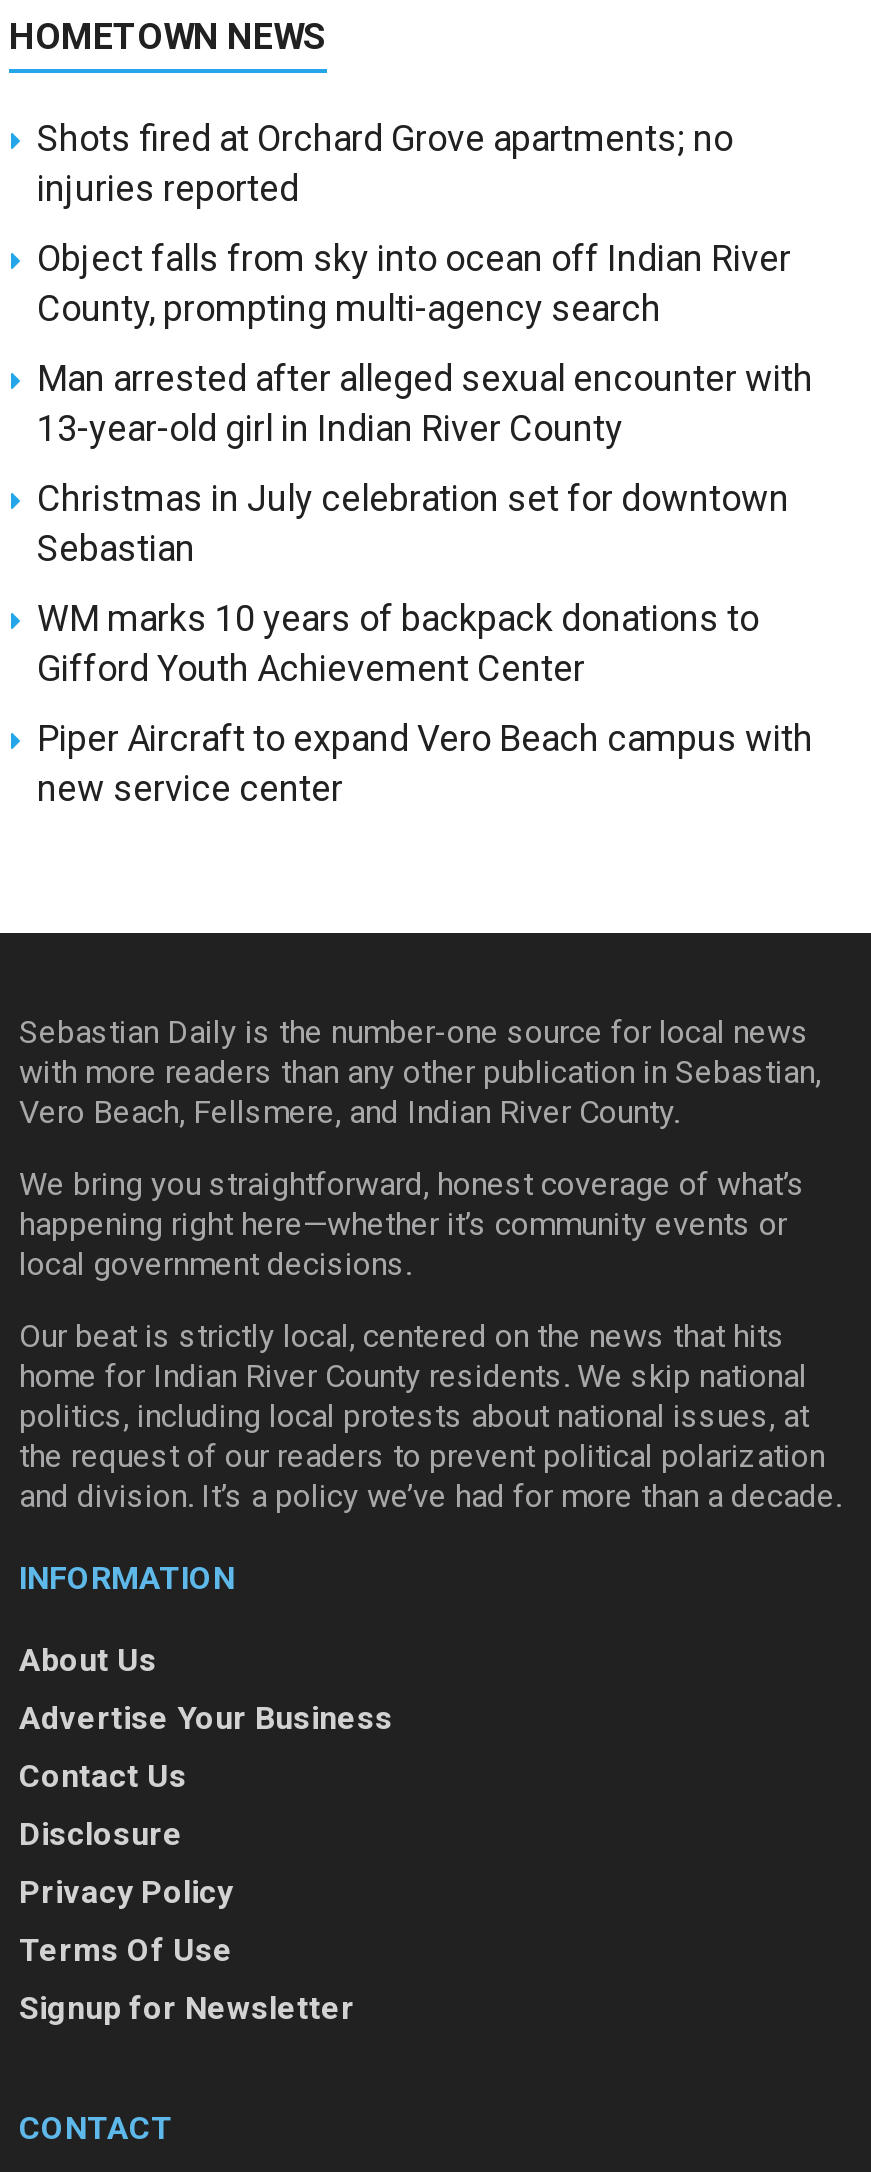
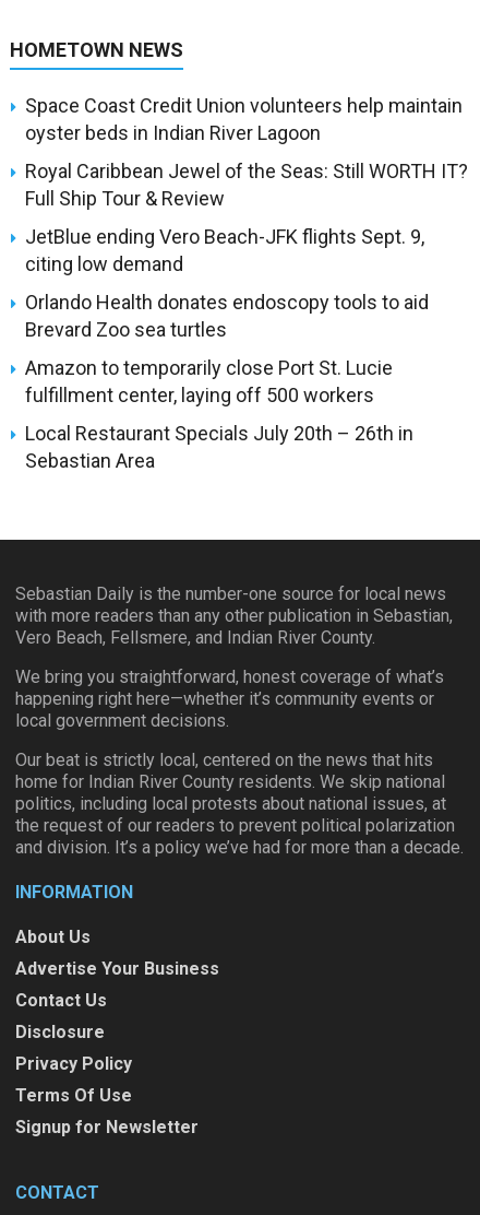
[37,117,733,209] Shots fired at Orchard Grove apartments; no | injuries reported -> [25,94,463,144] Space Coast Credit Union volunteers help maintain | oyster beds in Indian River Lagoon
[37,237,791,329] Object falls from sky into ocean off Indian River | County, prompting multi-agency search -> [25,159,468,210] Royal Caribbean Jewel of the Seas: Still WORTH IT? | Full Ship Tour & Review
[37,357,813,449] Man arrested after alleged sexual encounter with | 13-year-old girl in Indian River County -> [25,225,424,275] JetBlue ending Vero Beach-JFK flights Sept. 9, | citing low demand
[37,477,789,569] Christmas in July celebration set for downtown | Sebastian -> [25,290,429,341] Orlando Health donates endoscopy tools to aid | Brevard Zoo sea turtles
[37,597,759,689] WM marks 10 years of backpack donations to | Gifford Youth Achievement Center -> [25,356,393,406] Amazon to temporarily close Port St. Lucie | fulfillment center, laying off 500 workers
[37,717,813,809] Piper Aircraft to expand Vero Beach campus with | new service center -> [25,422,413,472] Local Restaurant Specials July 20th – 26th in | Sebastian Area

